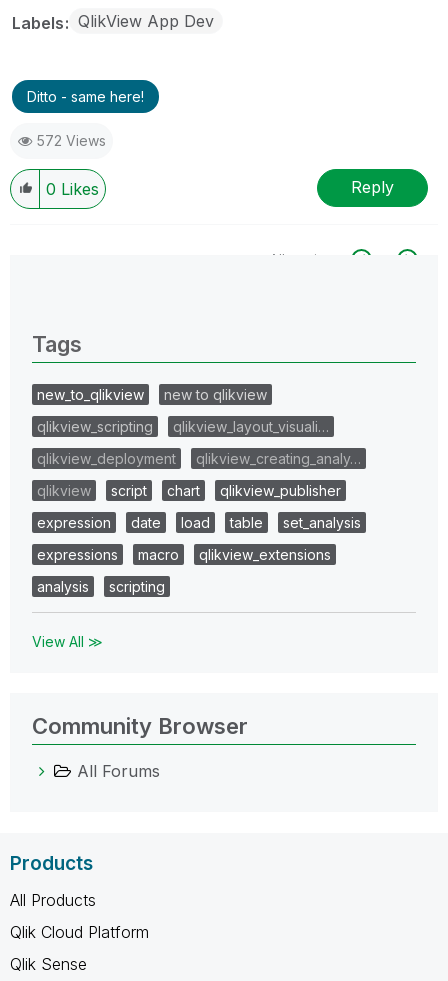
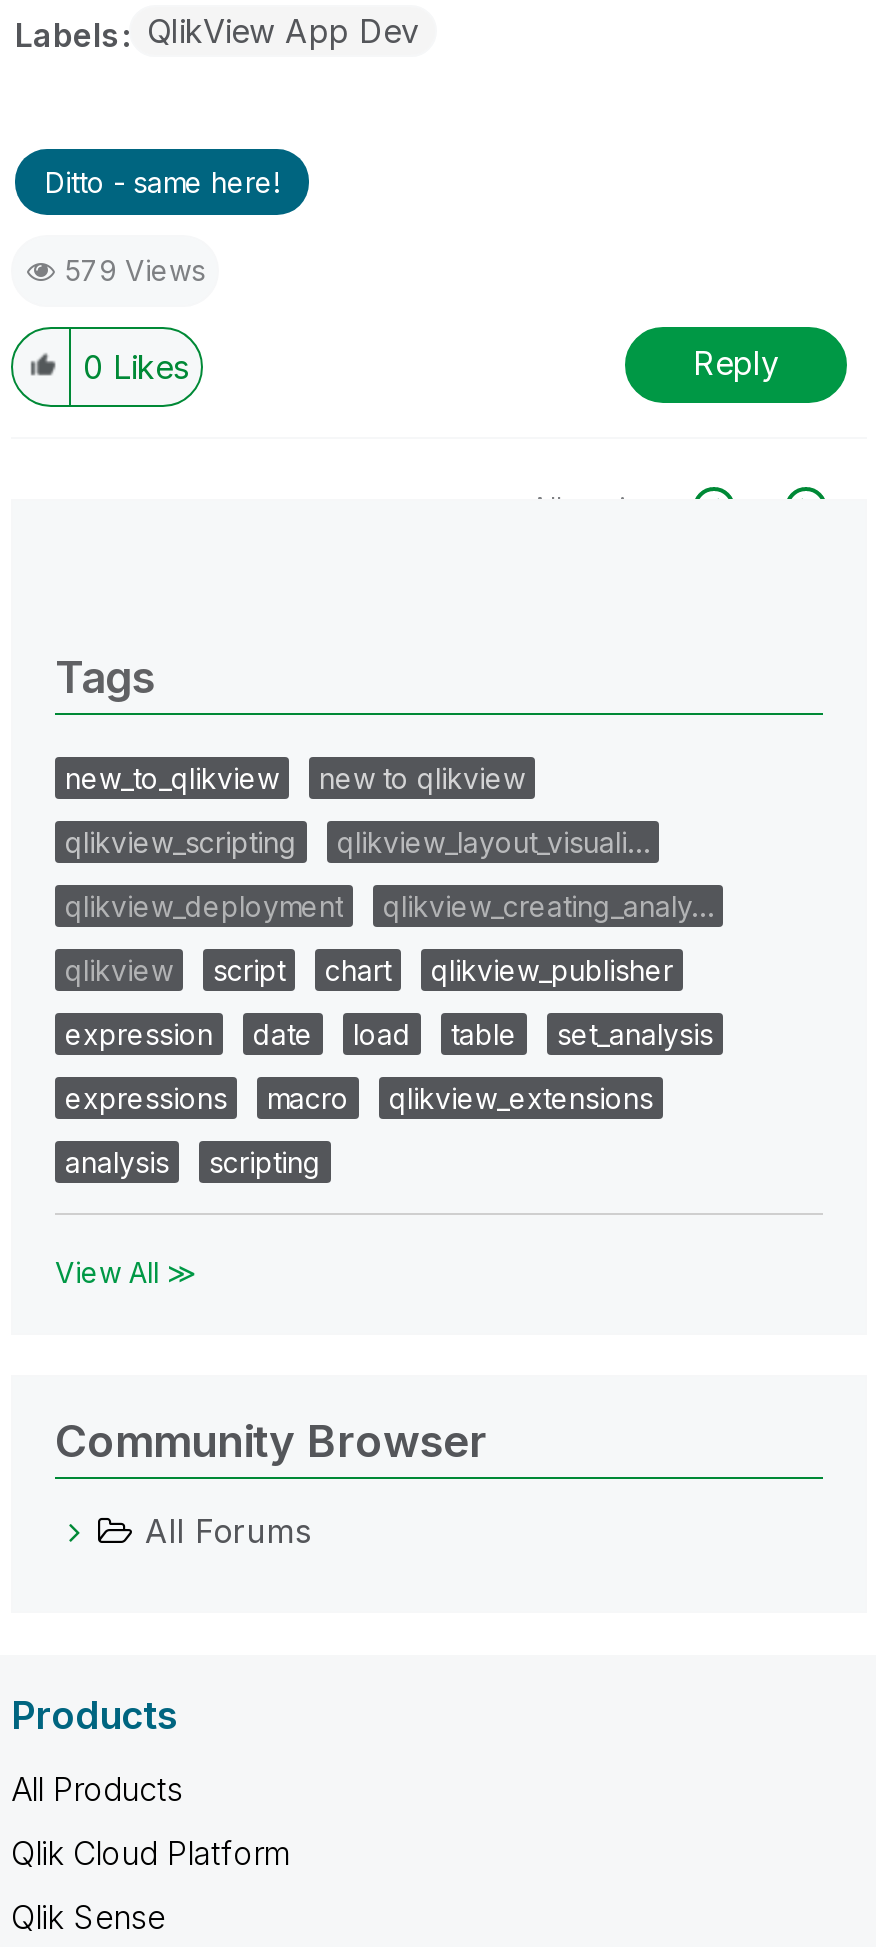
[37,131,106,148] 572 Views -> [65,252,205,286] 579 Views

